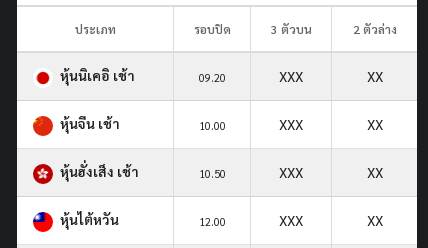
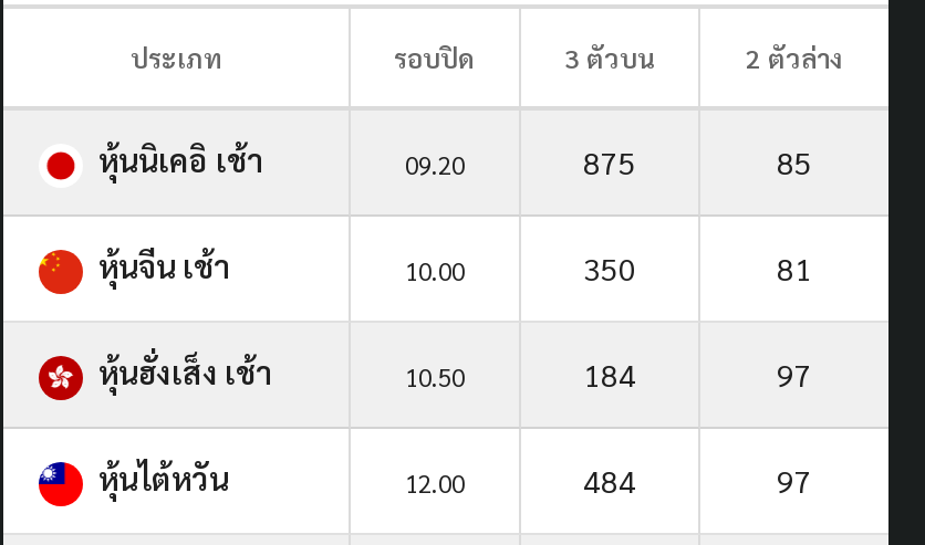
[279,67,382,85] XXX | XX -> [583,141,812,181] 875 | 85
[279,115,382,133] XXX | XX -> [583,247,812,287] 350 | 81
[279,163,382,181] XXX | XX -> [583,353,812,393] 184 | 97
[279,211,382,229] XXX | XX -> [583,459,812,499] 484 | 97

